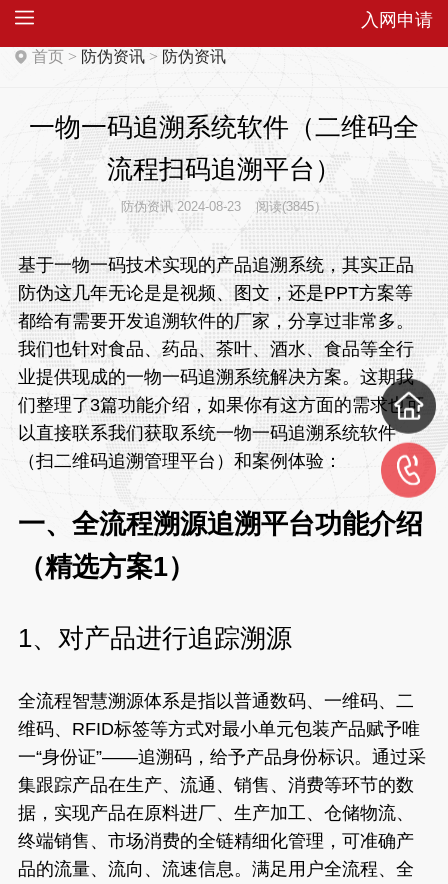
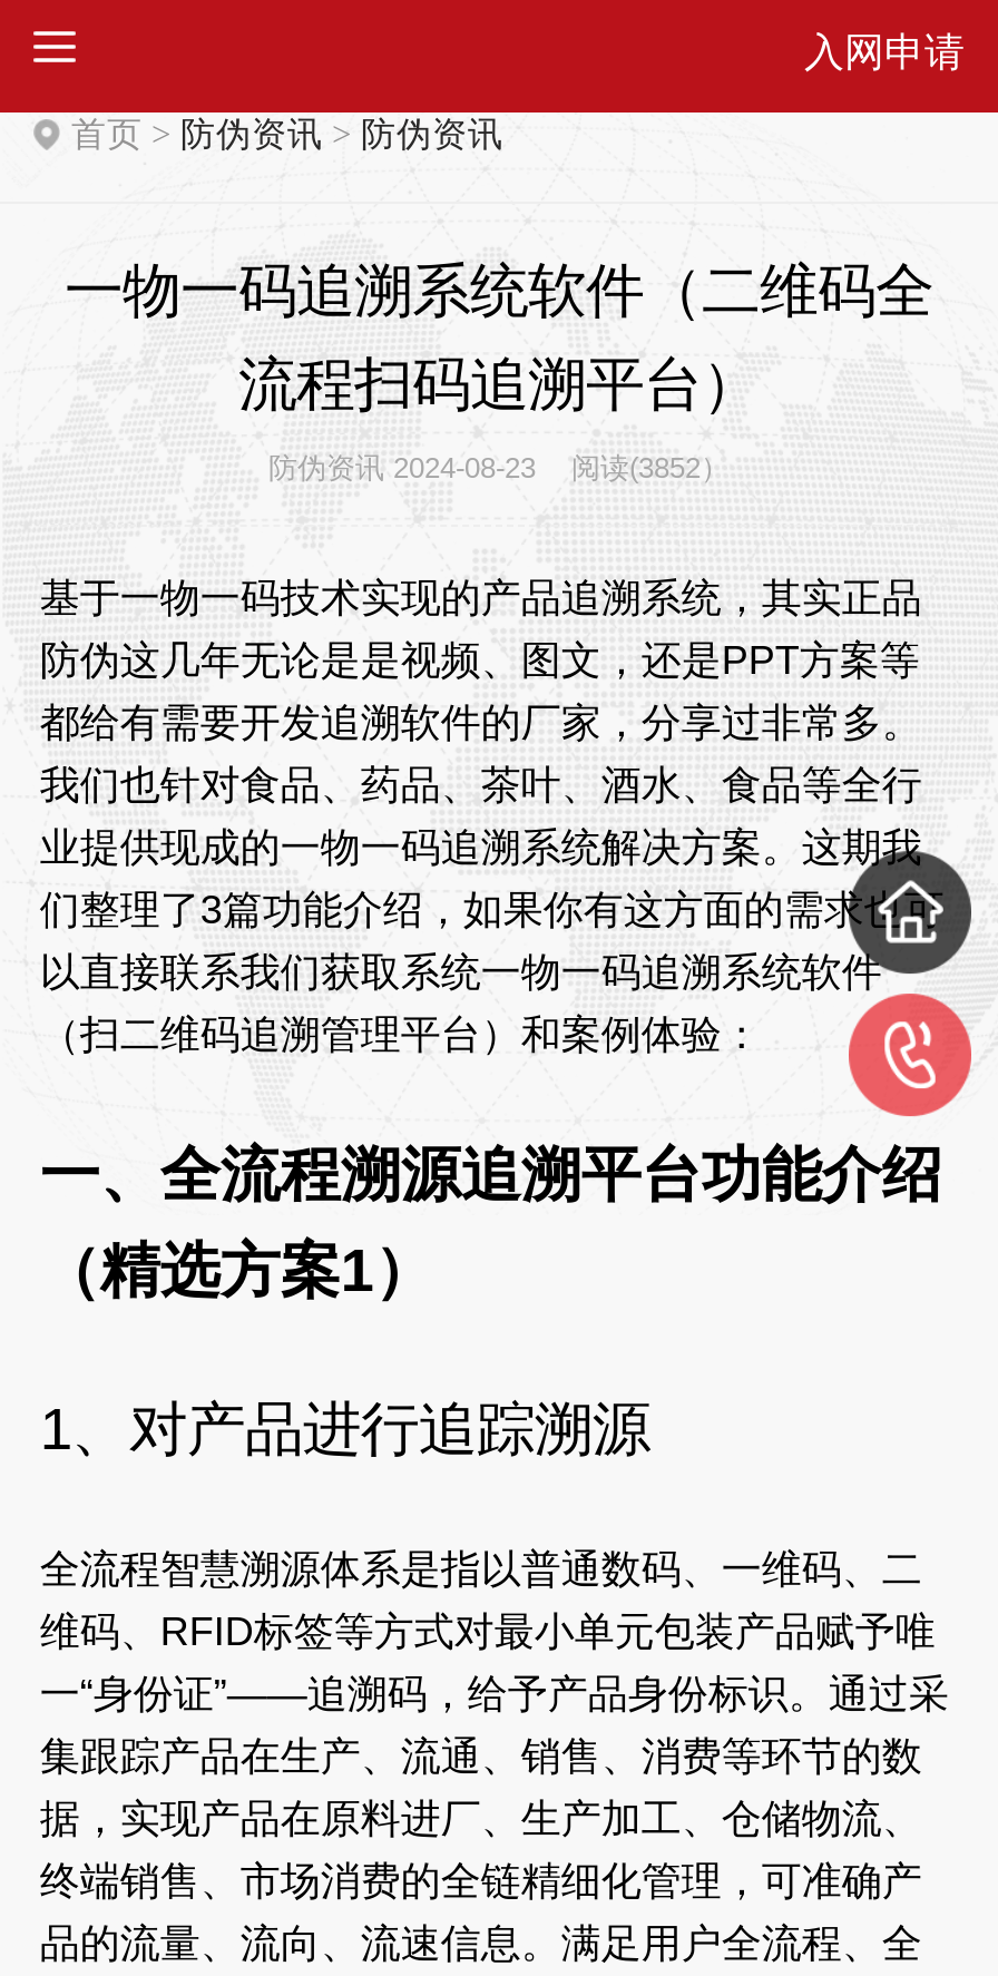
[120,199,327,214] 防伪资讯 2024-08-23 阅读(3845） -> [268,452,730,485] 防伪资讯 2024-08-23 阅读(3852）

